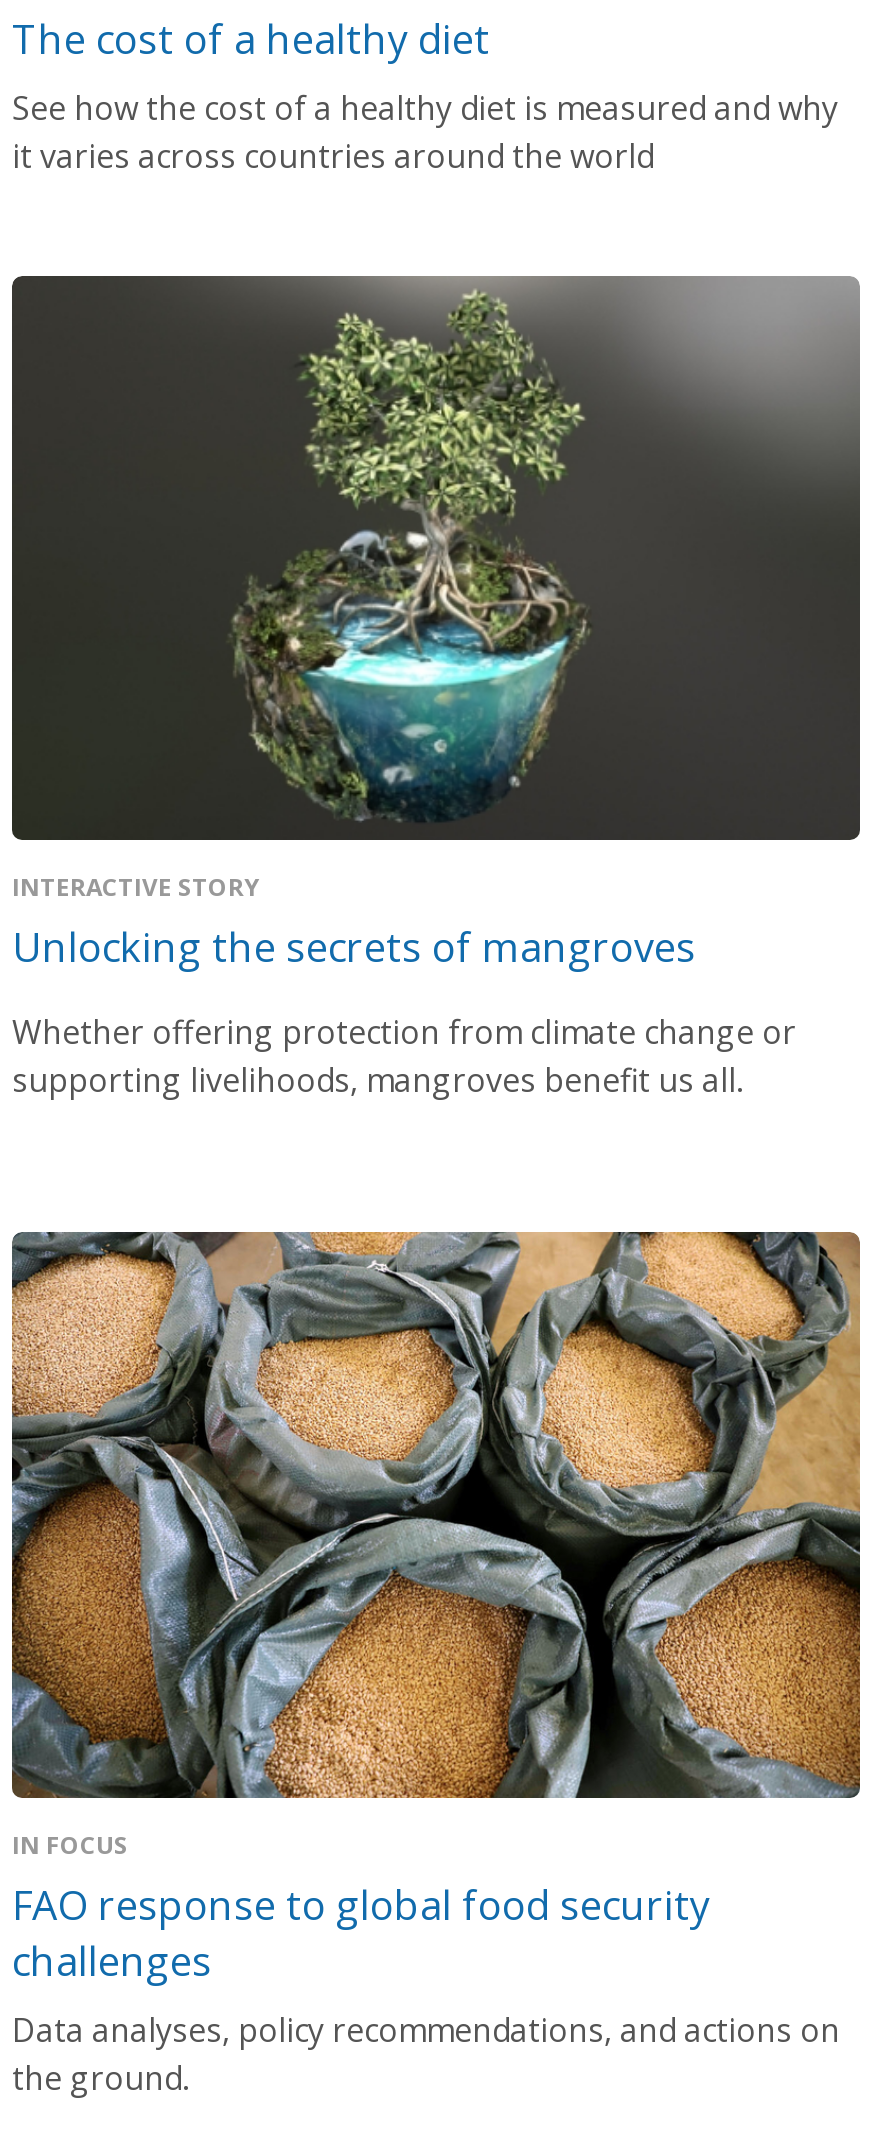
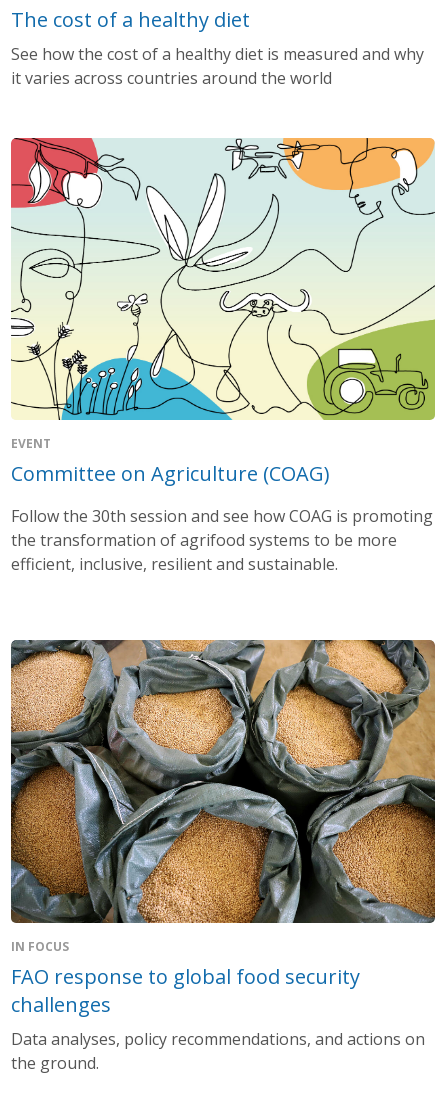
[10,274,862,975] [image] | INTERACTIVE STORY | Unlocking the secrets of mangroves -> [10,137,436,487] [image] | EVENT | Committee on Agriculture (COAG)
[12,1011,796,1103] Whether offering protection from climate change or | supporting livelihoods, mangroves benefit us all. -> [11,505,433,575] Follow the 30th session and see how COAG is promoting | the transformation of agrifood systems to be more | efficient, inclusive, resilient and sustainable.

